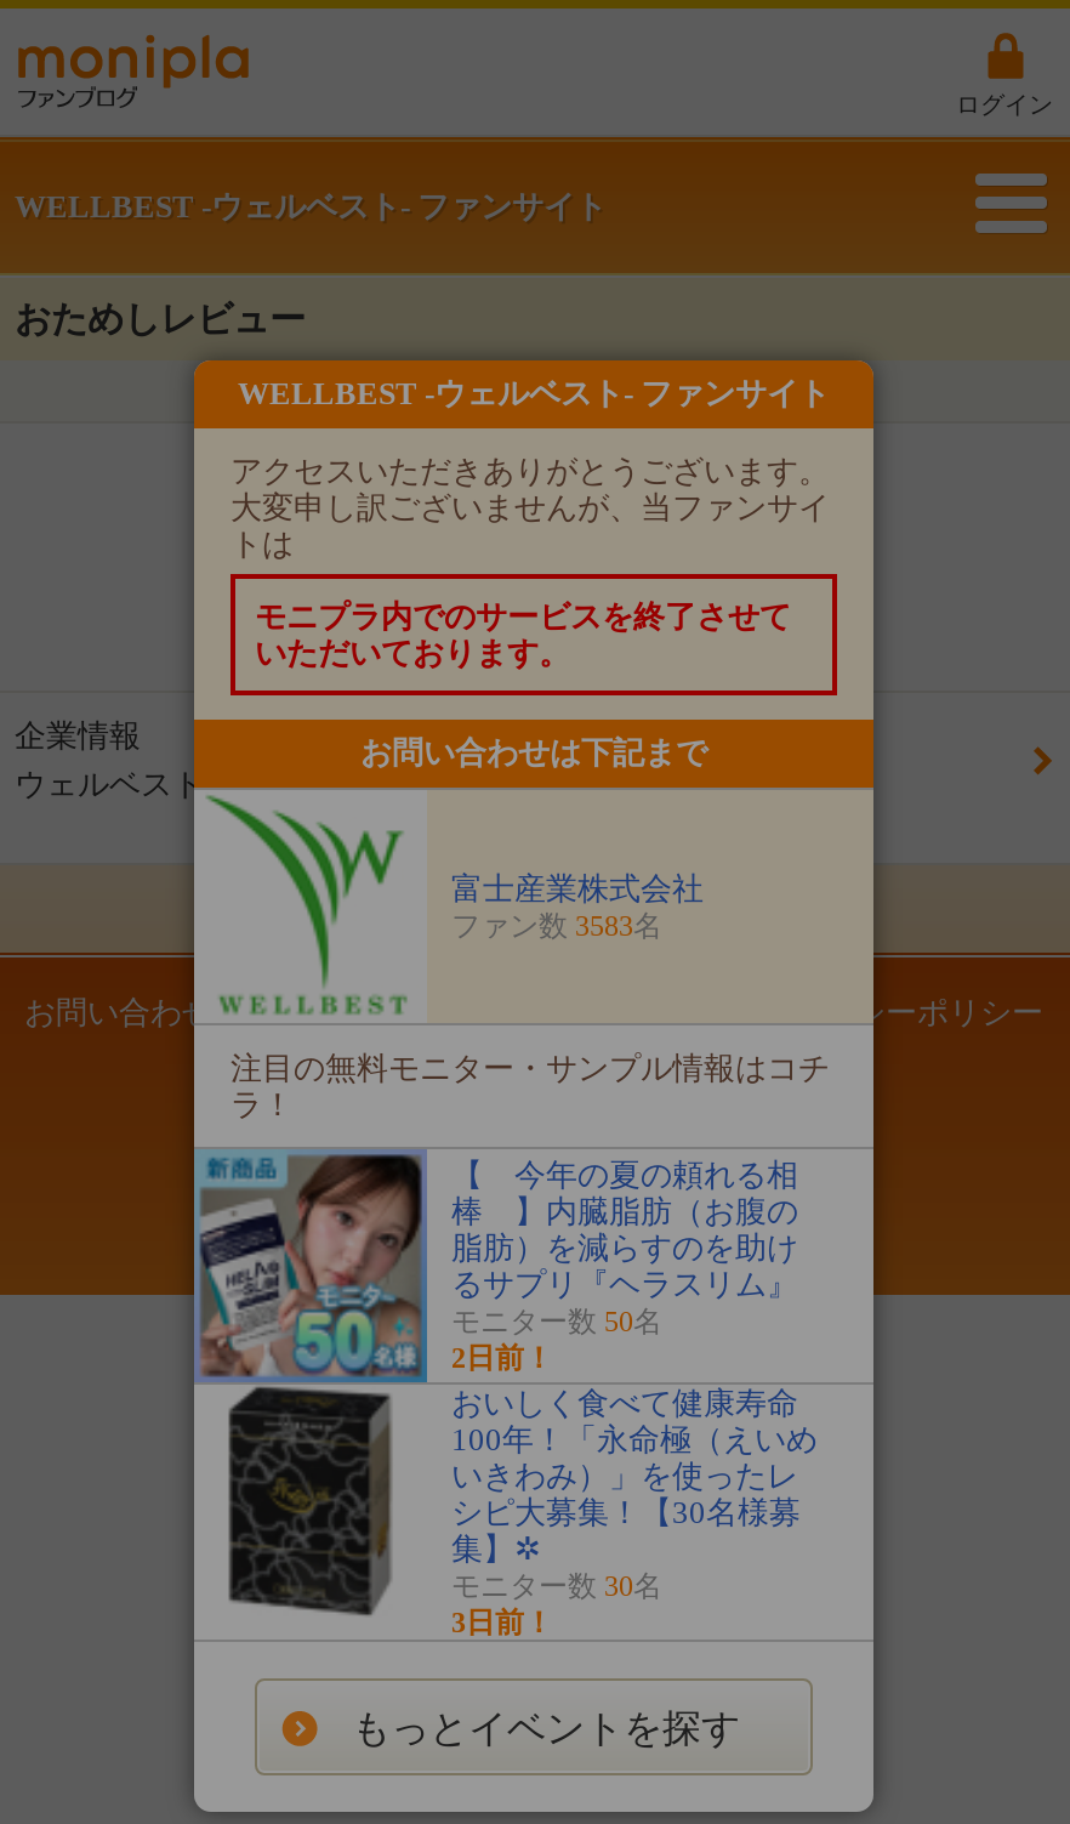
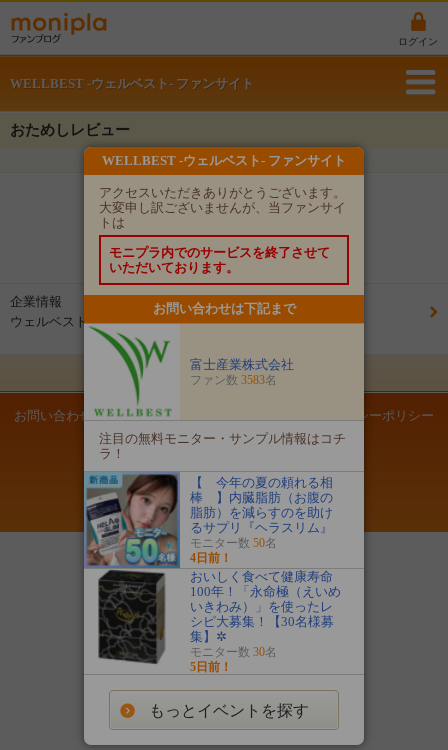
[451,1341,553,1375] 2日前！ -> [190,551,232,565] 4日前！
[451,1606,553,1640] 3日前！ -> [190,660,232,674] 5日前！

